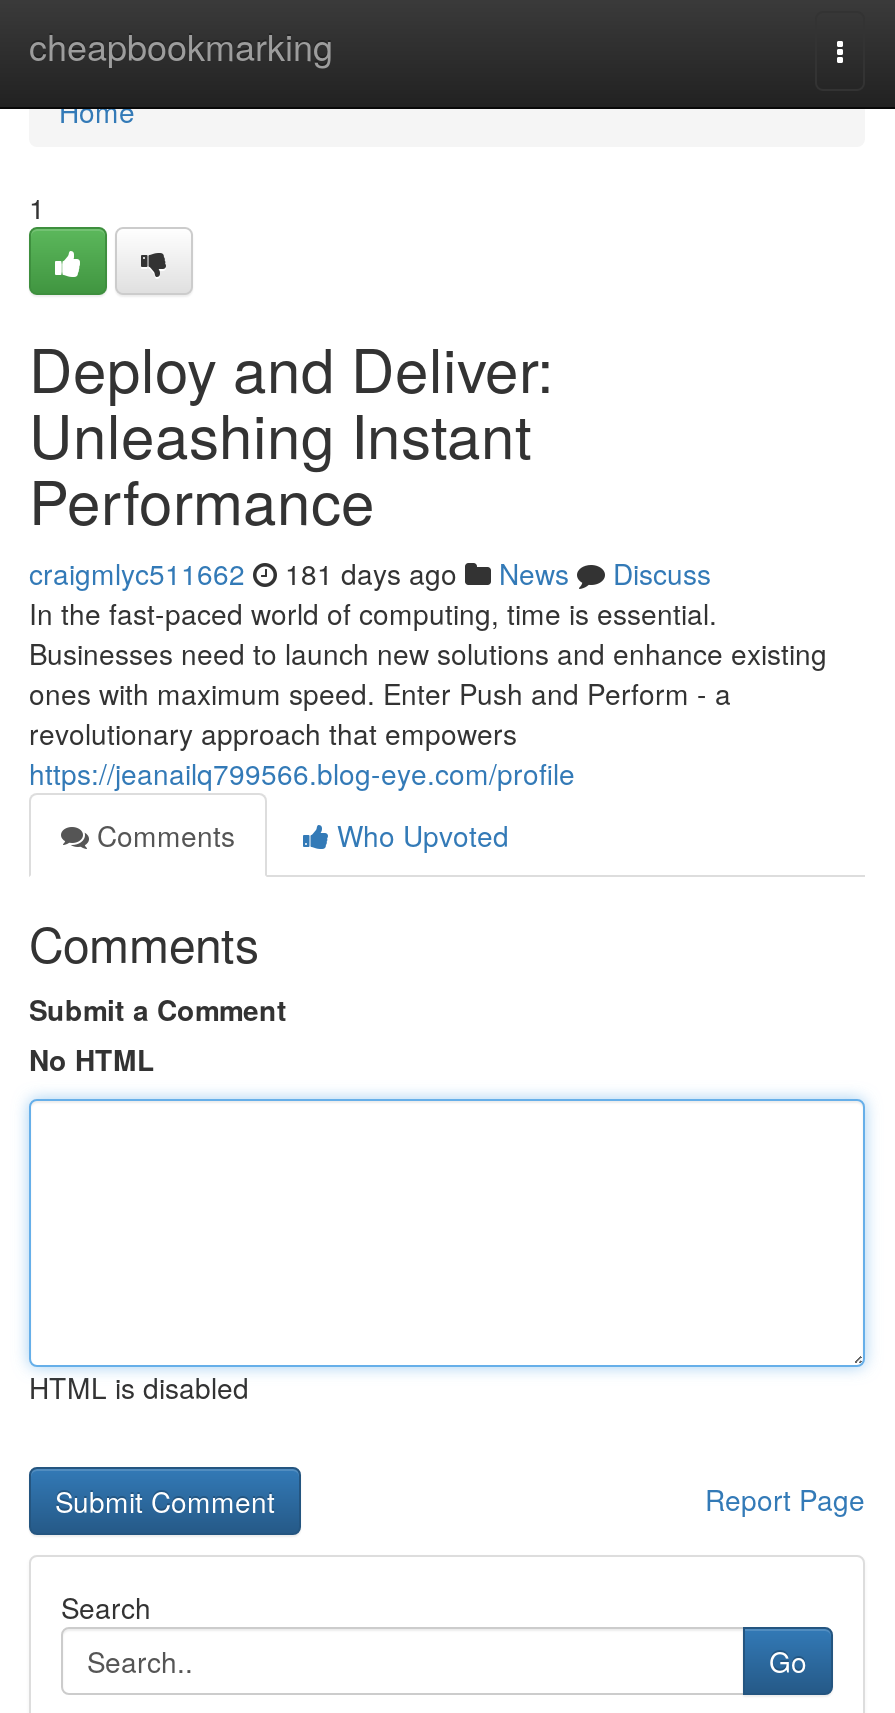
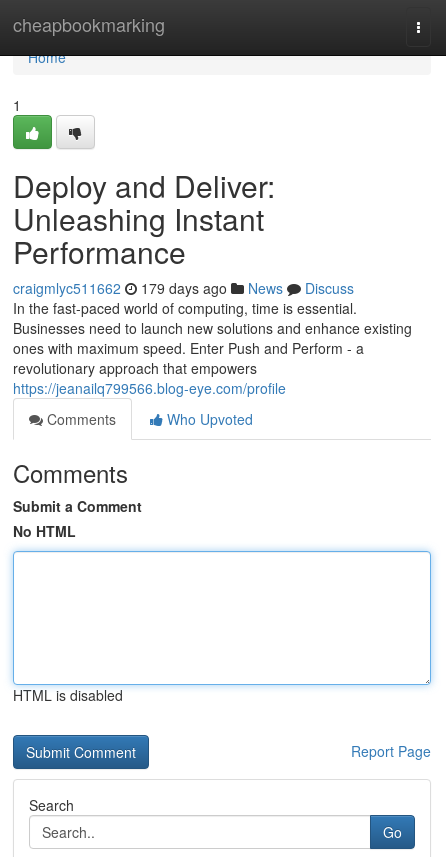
[29,553,711,593] craigmlyc511662 181 days ago News Discuss -> [13,278,354,298] craigmlyc511662 179 days ago News Discuss

